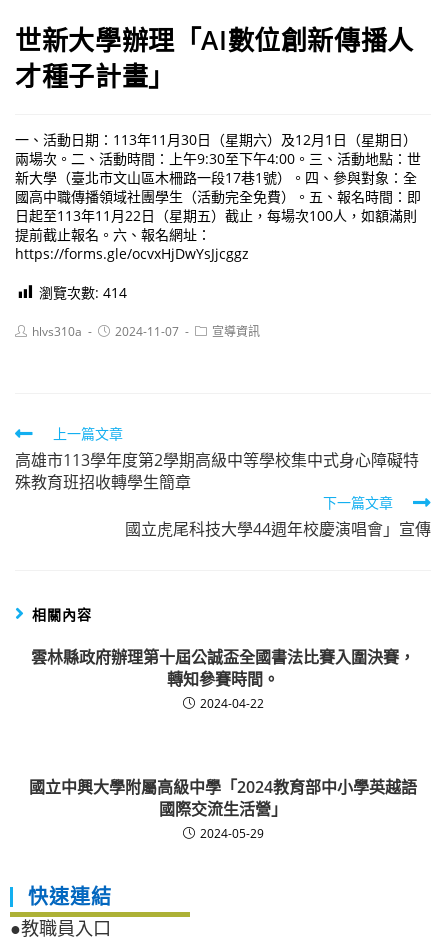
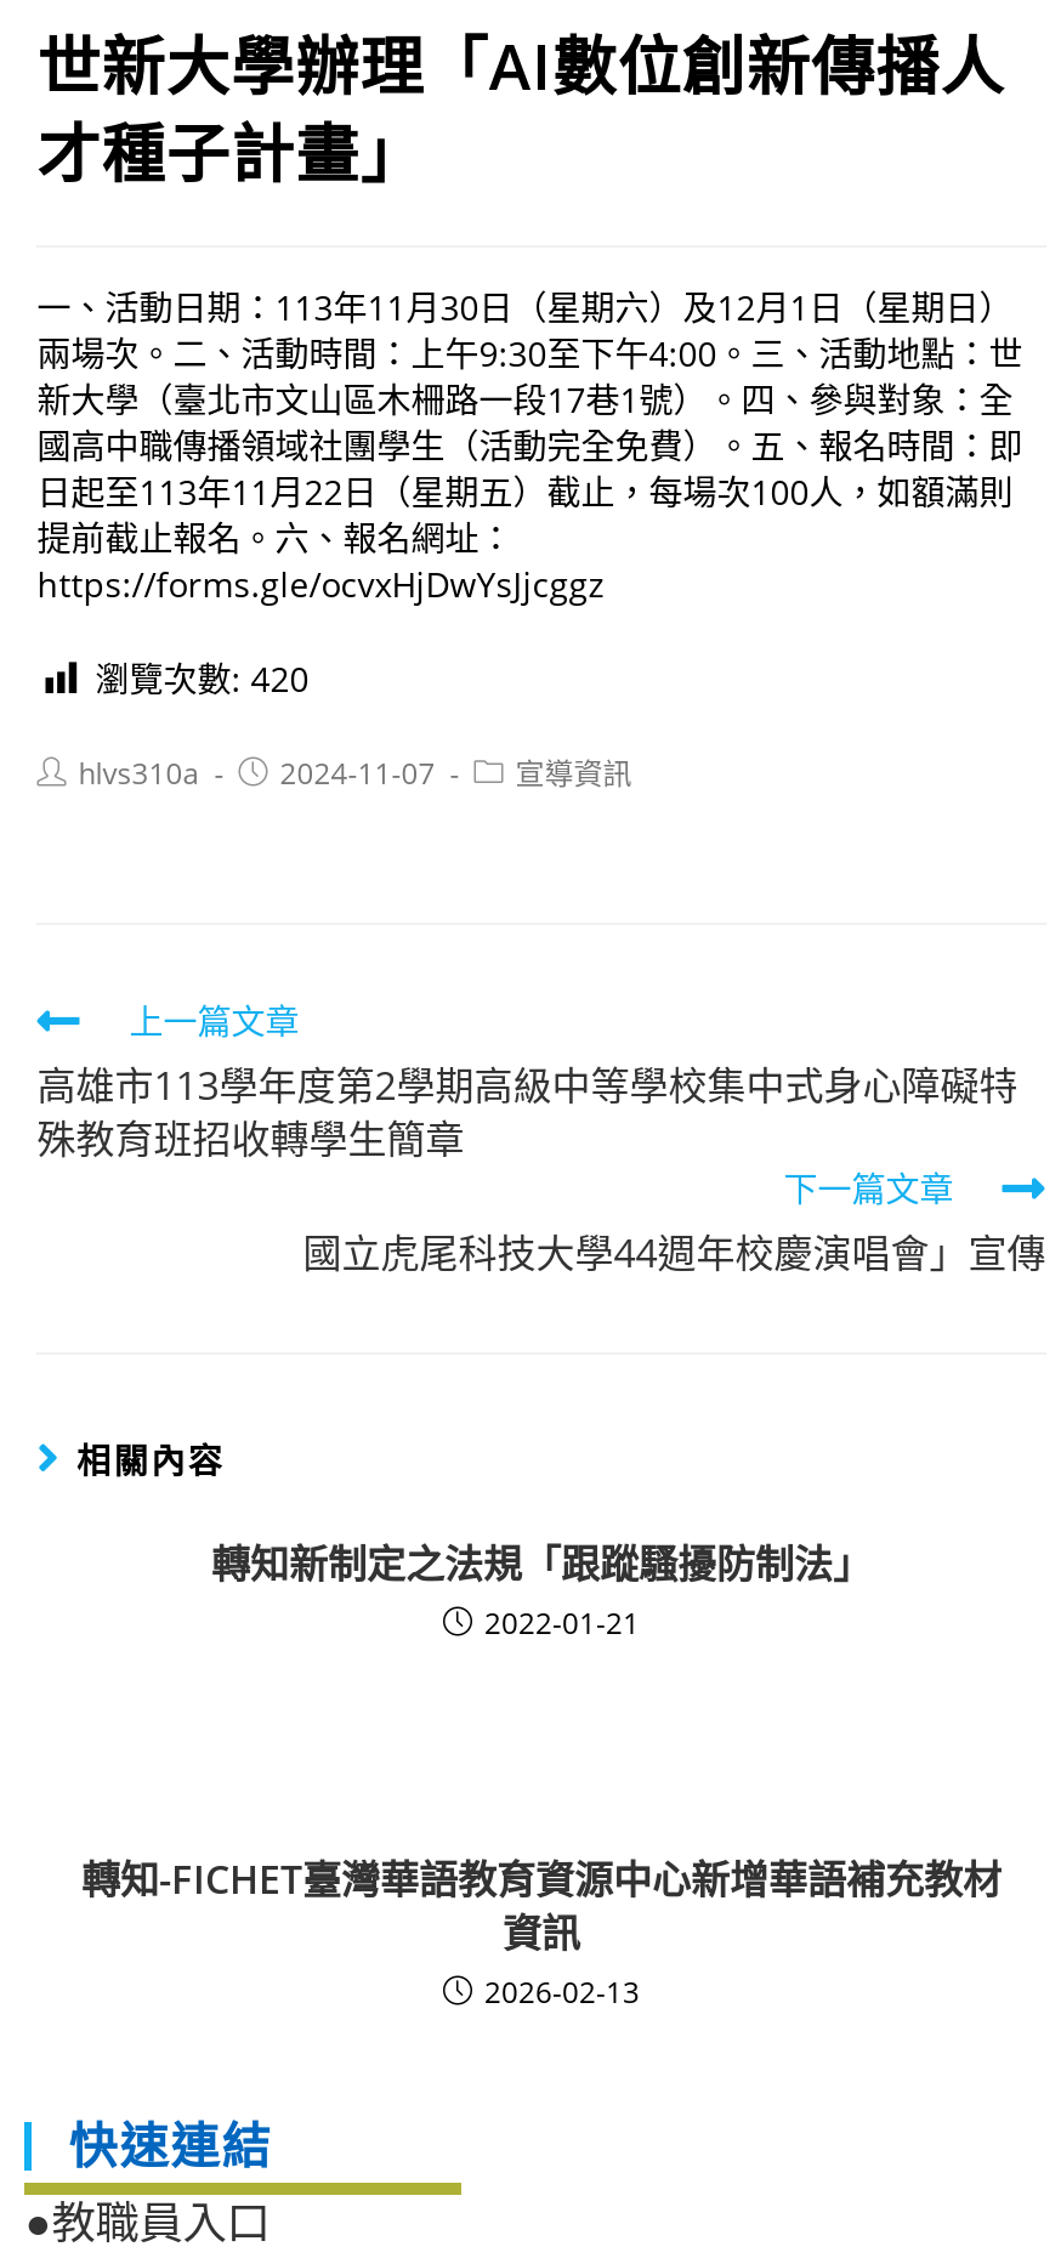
[39,283,127,302] 瀏覽次數: 414 -> [95,656,309,702] 瀏覽次數: 420
[31,646,415,712] 雲林縣政府辦理第十屆公誠盃全國書法比賽入圍決賽， | 轉知參賽時間。 | 2024-04-22 -> [211,1538,872,1645] 轉知新制定之法規「跟蹤騷擾防制法」 | 2022-01-21
[29,776,417,842] 國立中興大學附屬高級中學「2024教育部中小學英越語 | 國際交流生活營」 | 2024-05-29 -> [81,1854,1002,2014] 轉知-FICHET臺灣華語教育資源中心新增華語補充教材 | 資訊 | 2026-02-13

